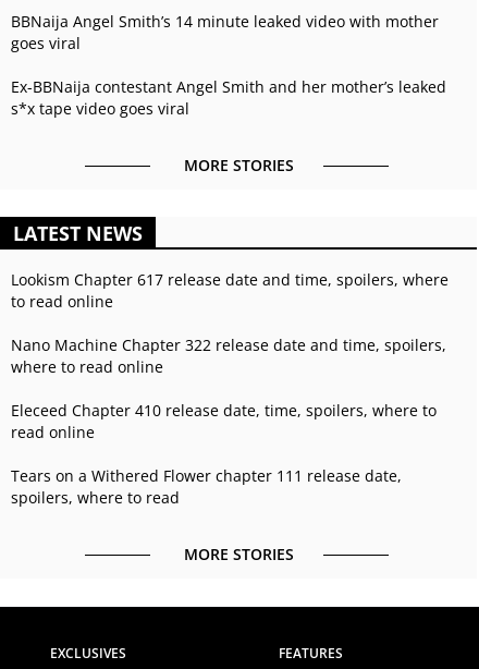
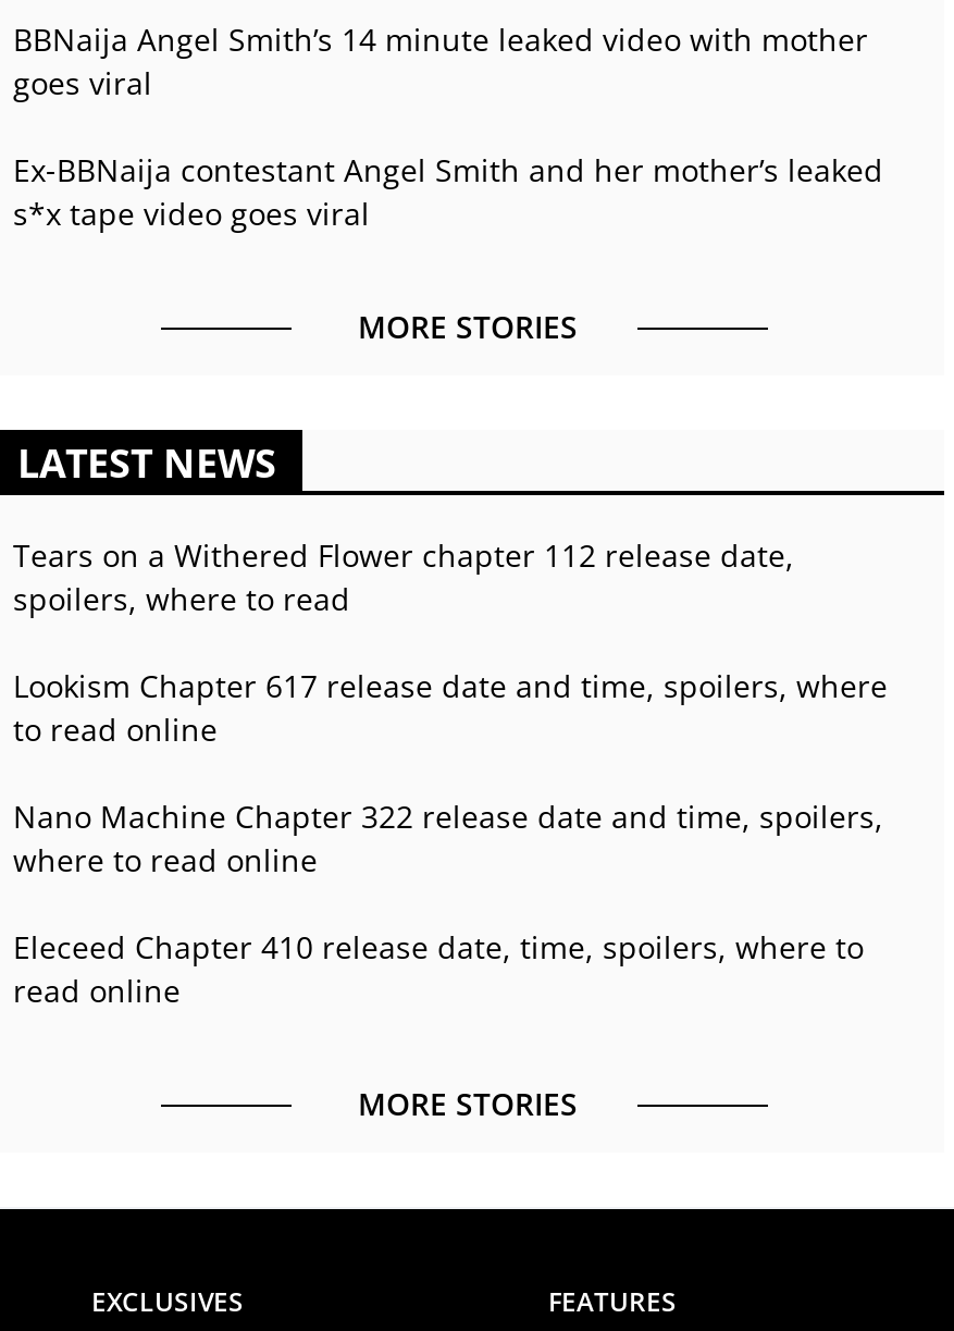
none -> [13,534,794,576] Tears on a Withered Flower chapter 112 release date,
moved [11,269,449,442] -> [13,665,888,1011]: Lookism Chapter 617 release date and time, spoilers, where | to read online | Nano Machine Chapter 322 release date and time, spoilers, | where to read online | Eleceed Chapter 410 release date, time, spoilers, where to | read online
[11,465,402,486] Tears on a Withered Flower chapter 111 release date, -> none
moved [11,487,180,508] -> [13,578,350,619]: spoilers, where to read

